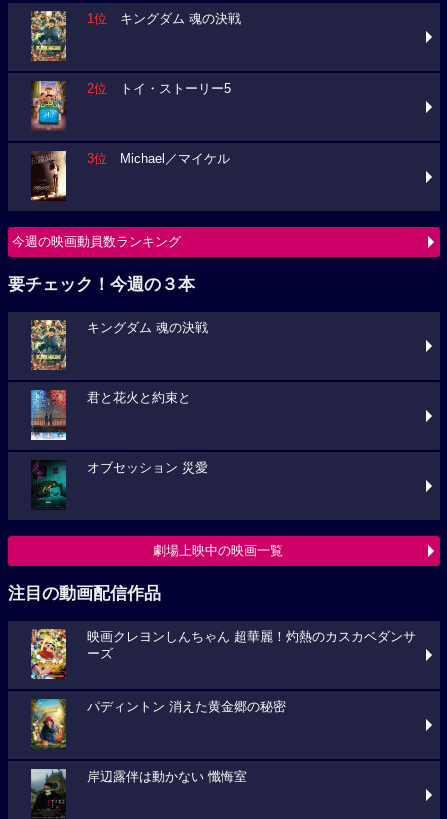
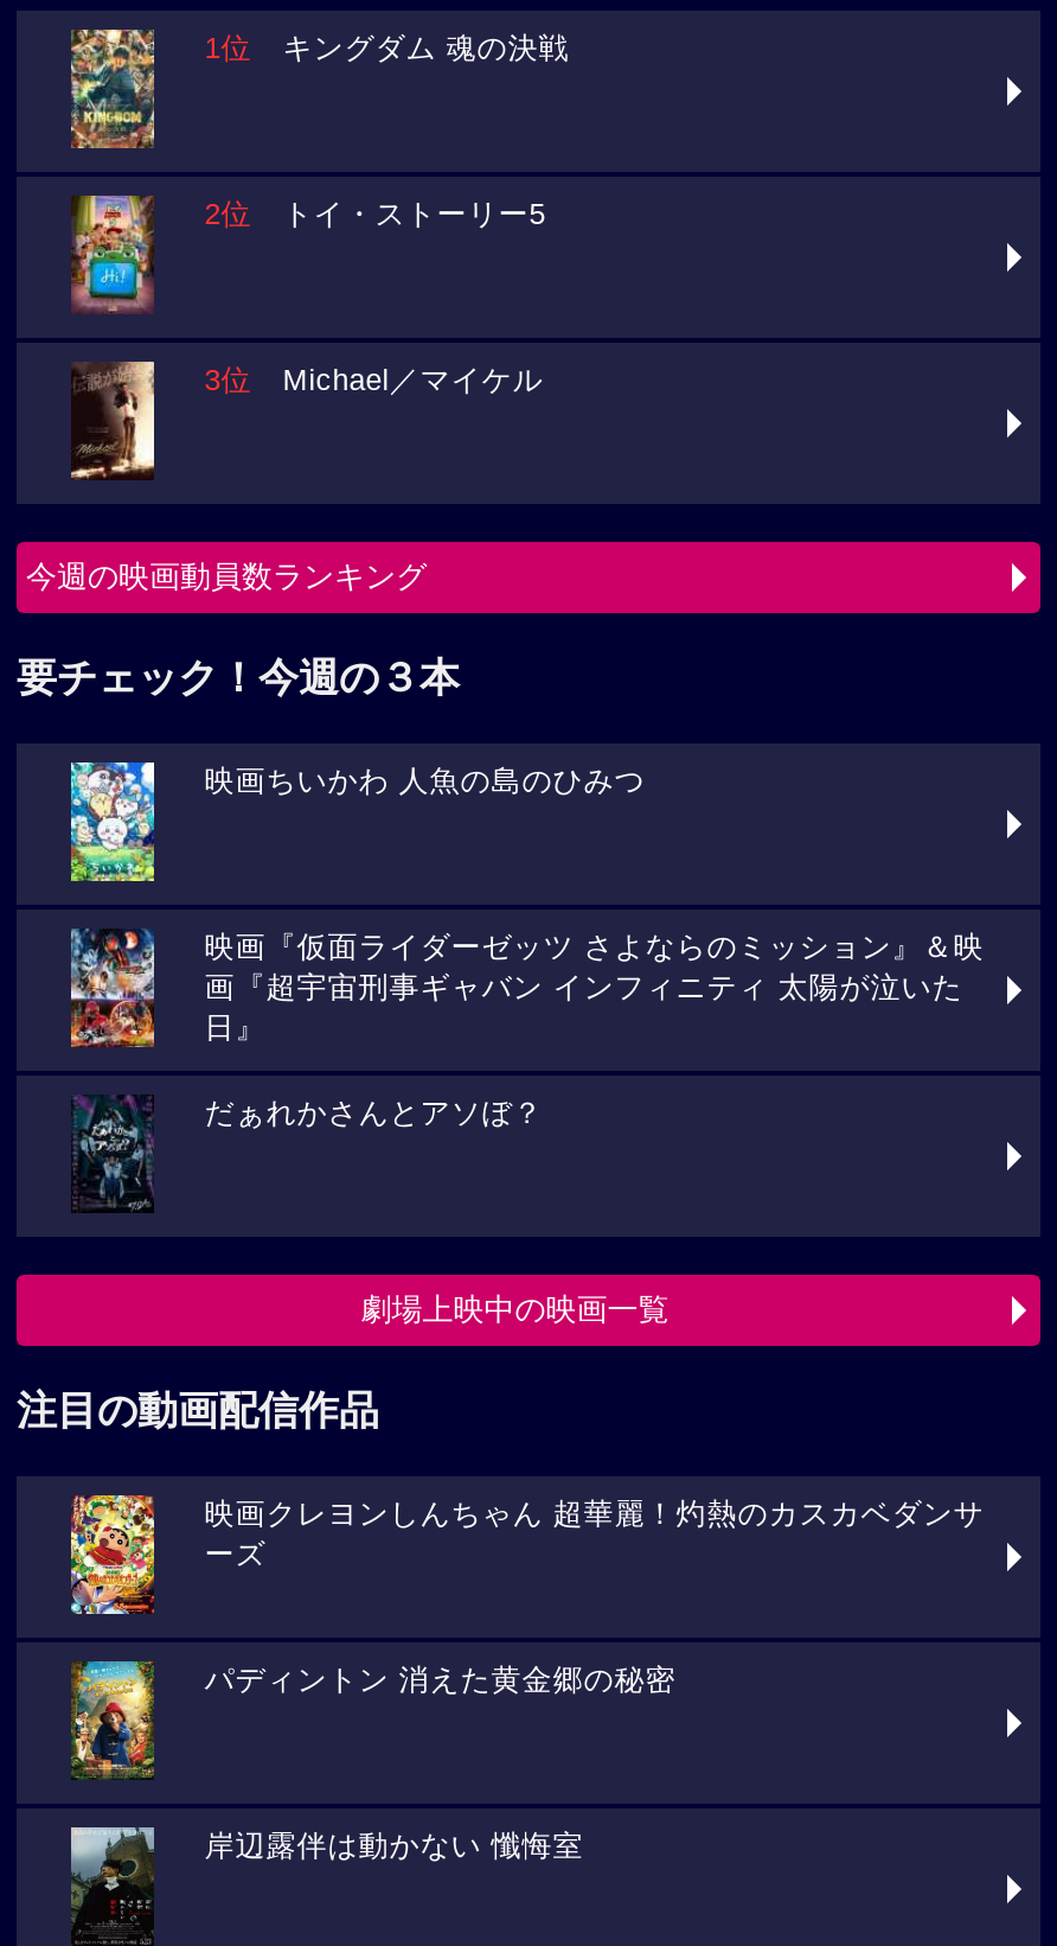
[30,319,208,371] [image] | キングダム 魂の決戦 -> [69,760,645,883] [image] | 映画ちいかわ 人魚の島のひみつ
[30,389,191,441] [image] | 君と花火と約束と -> [69,929,984,1047] [image] | 映画『仮面ライダーゼッツ さよならのミッション』＆映 | 画『超宇宙刑事ギャバン インフィニティ 太陽が泣いた | 日』
[31,460,208,507] [image] | オブセッション 災愛 -> [73,1095,543,1208] [image] | だぁれかさんとアソぼ？

